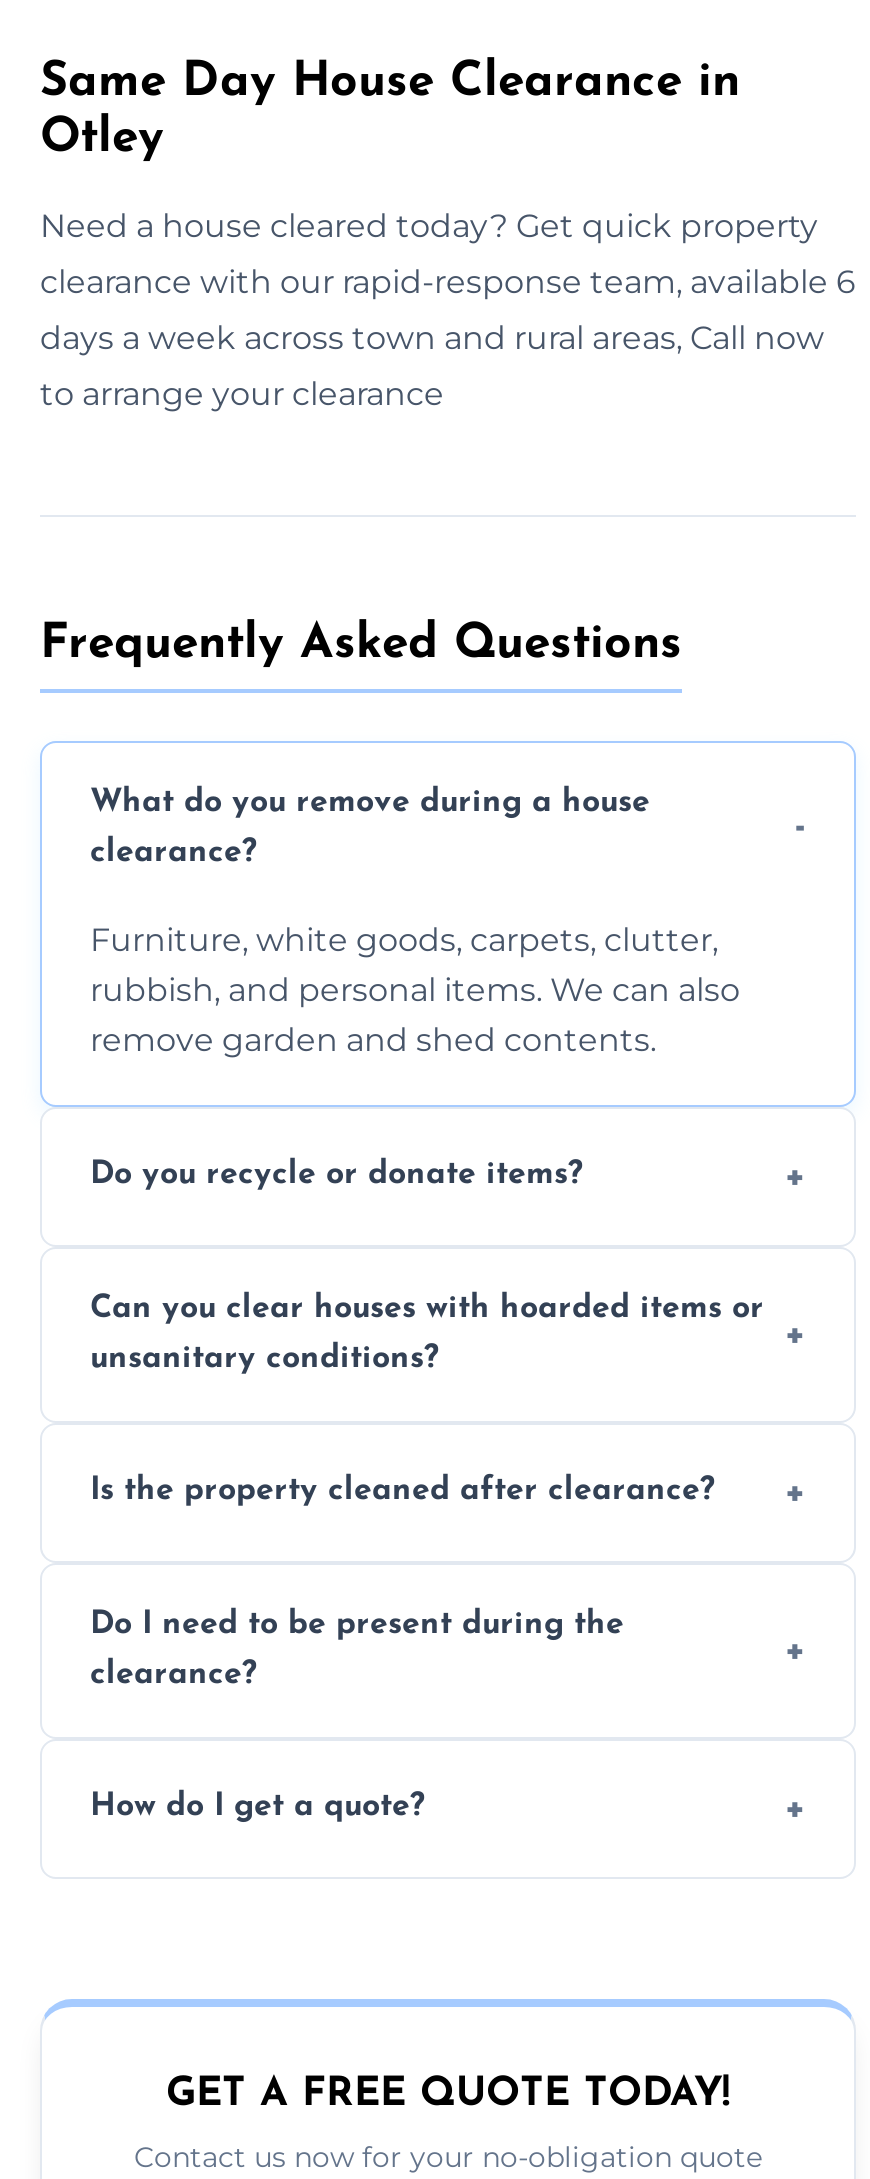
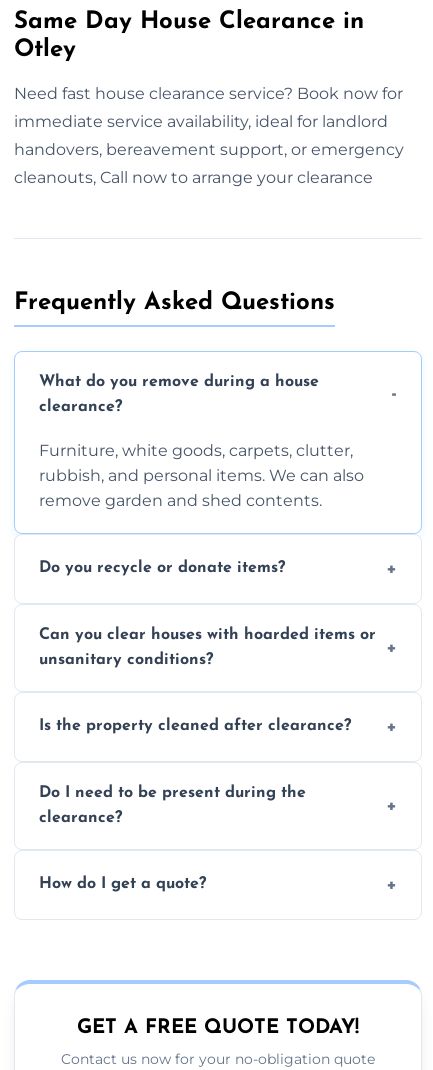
[40,206,818,244] Need a house cleared today? Get quick property -> [14,84,403,103] Need fast house clearance service? Book now for
[40,262,856,300] clearance with our rapid-response team, available 6 -> [14,112,388,131] immediate service availability, ideal for landlord
[40,318,824,356] days a week across town and rural areas, Call now -> [14,140,404,159] handovers, bereavement support, or emergency
[40,374,444,412] to arrange your clearance -> [14,168,373,187] cleanouts, Call now to arrange your clearance

